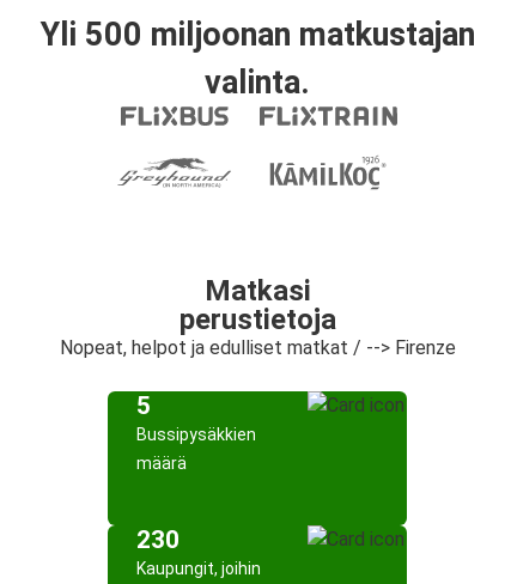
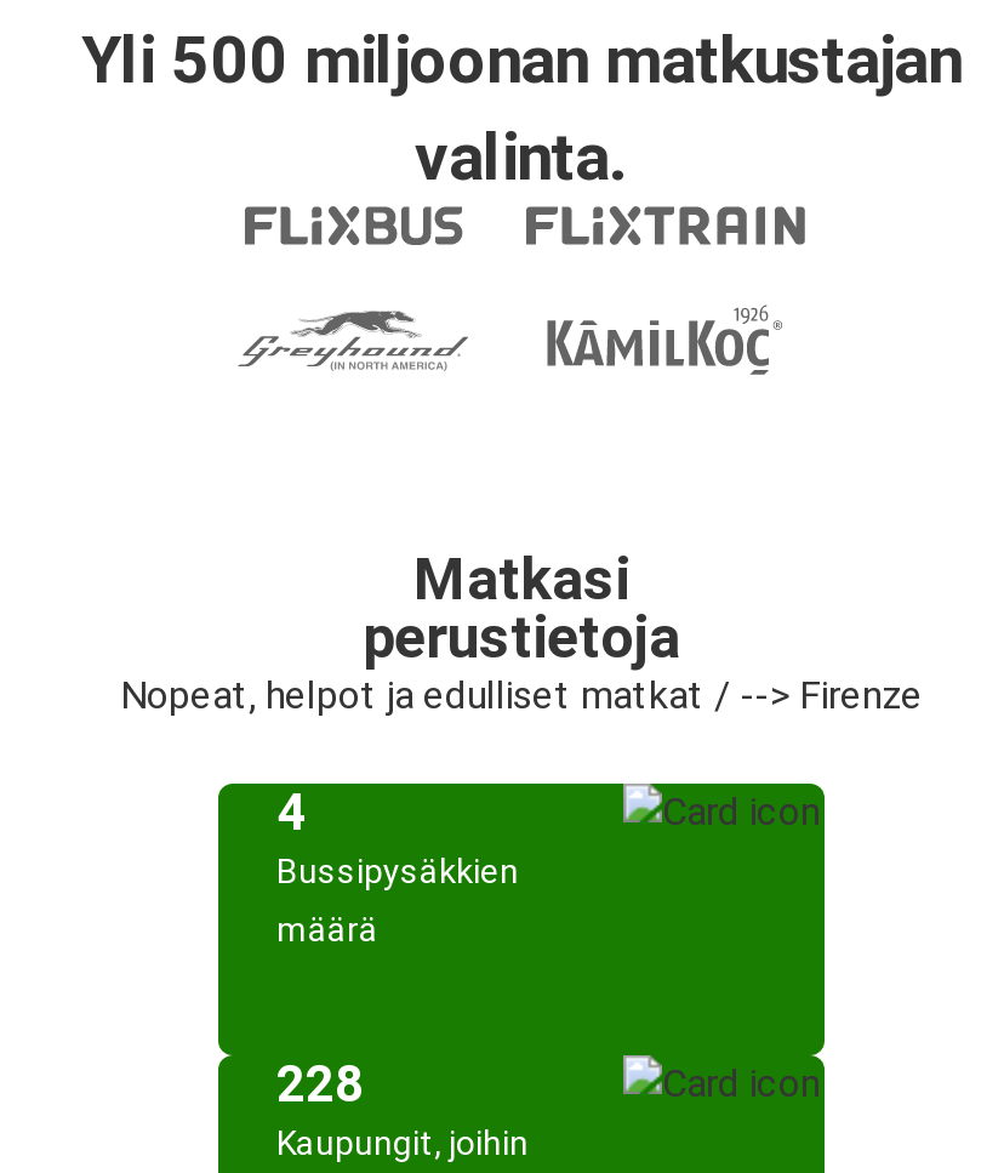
[136,391,151,420] 5 -> [276,784,306,842] 4
[136,525,180,554] 230 -> [276,1055,364,1114] 228

